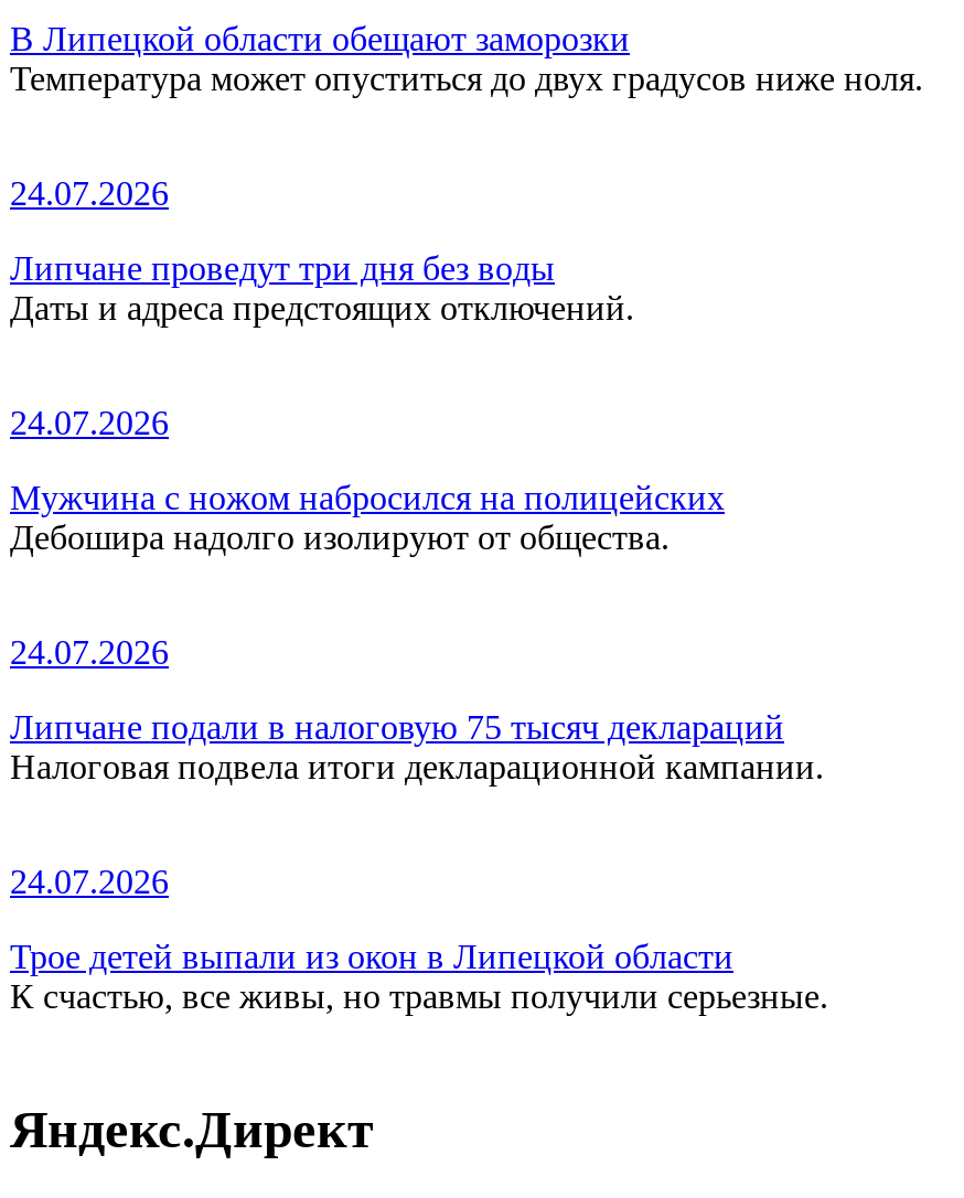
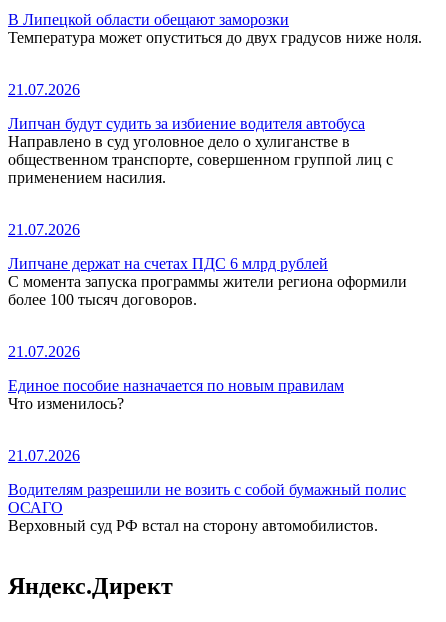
[10,174,169,211] 24.07.2026 -> [8,81,80,98] 21.07.2026
[10,249,634,326] Липчане проведут три дня без воды | Даты и адреса предстоящих отключений. -> [8,115,393,186] Липчан будут судить за избиение водителя автобуса | Направлено в суд уголовное дело о хулиганстве в | общественном транспорте, совершенном группой лиц с | применением насилия.
[10,403,169,441] 24.07.2026 -> [8,221,80,238] 21.07.2026
[10,478,725,555] Мужчина с ножом набросился на полицейских | Дебошира надолго изолируют от общества. -> [8,255,407,308] Липчане держат на счетах ПДС 6 млрд рублей | С момента запуска программы жители региона оформили | более 100 тысяч договоров.
[10,633,169,670] 24.07.2026 -> [8,343,80,360] 21.07.2026
[10,708,824,785] Липчане подали в налоговую 75 тысяч деклараций | Налоговая подвела итоги декларационной кампании. -> [8,377,344,412] Единое пособие назначается по новым правилам | Что изменилось?
[10,862,169,899] 24.07.2026 -> [8,447,80,464] 21.07.2026
[10,937,828,1014] Трое детей выпали из окон в Липецкой области | К счастью, все живы, но травмы получили серьезные. -> [8,481,406,534] Водителям разрешили не возить с собой бумажный полис | ОСАГО | Верховный суд РФ встал на сторону автомобилистов.

